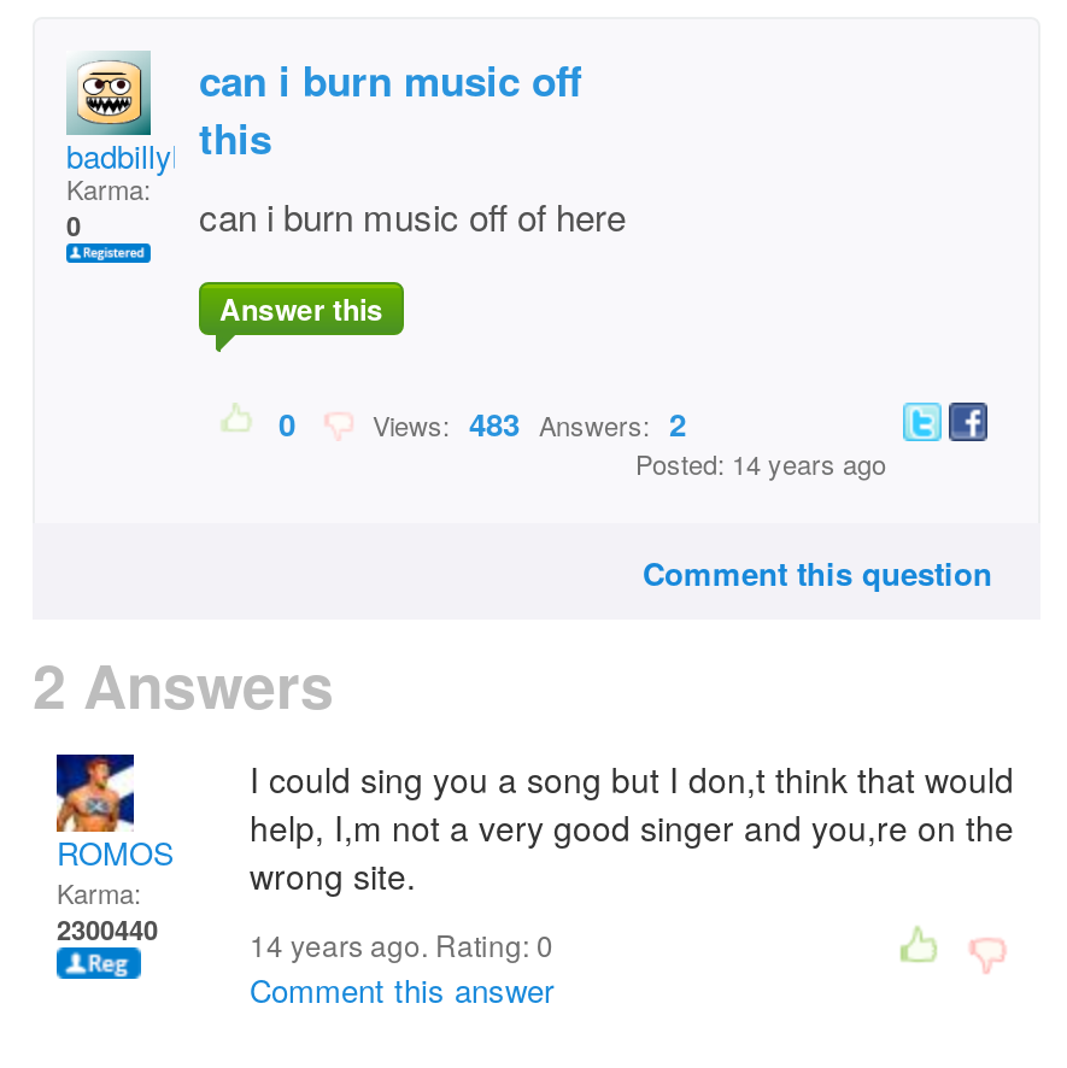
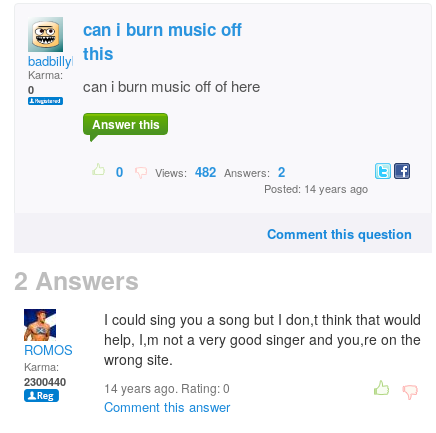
[358,400,686,446] Views: 483 Answers: 2 -> [149,162,285,181] Views: 482 Answers: 2

